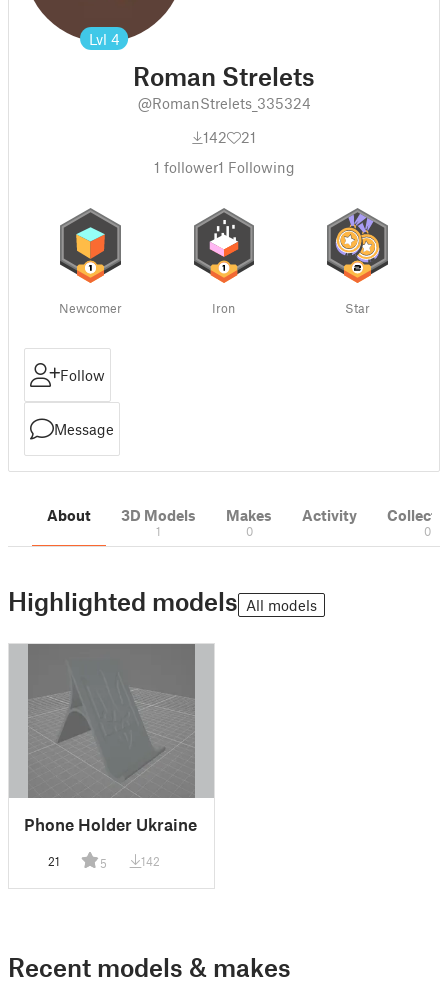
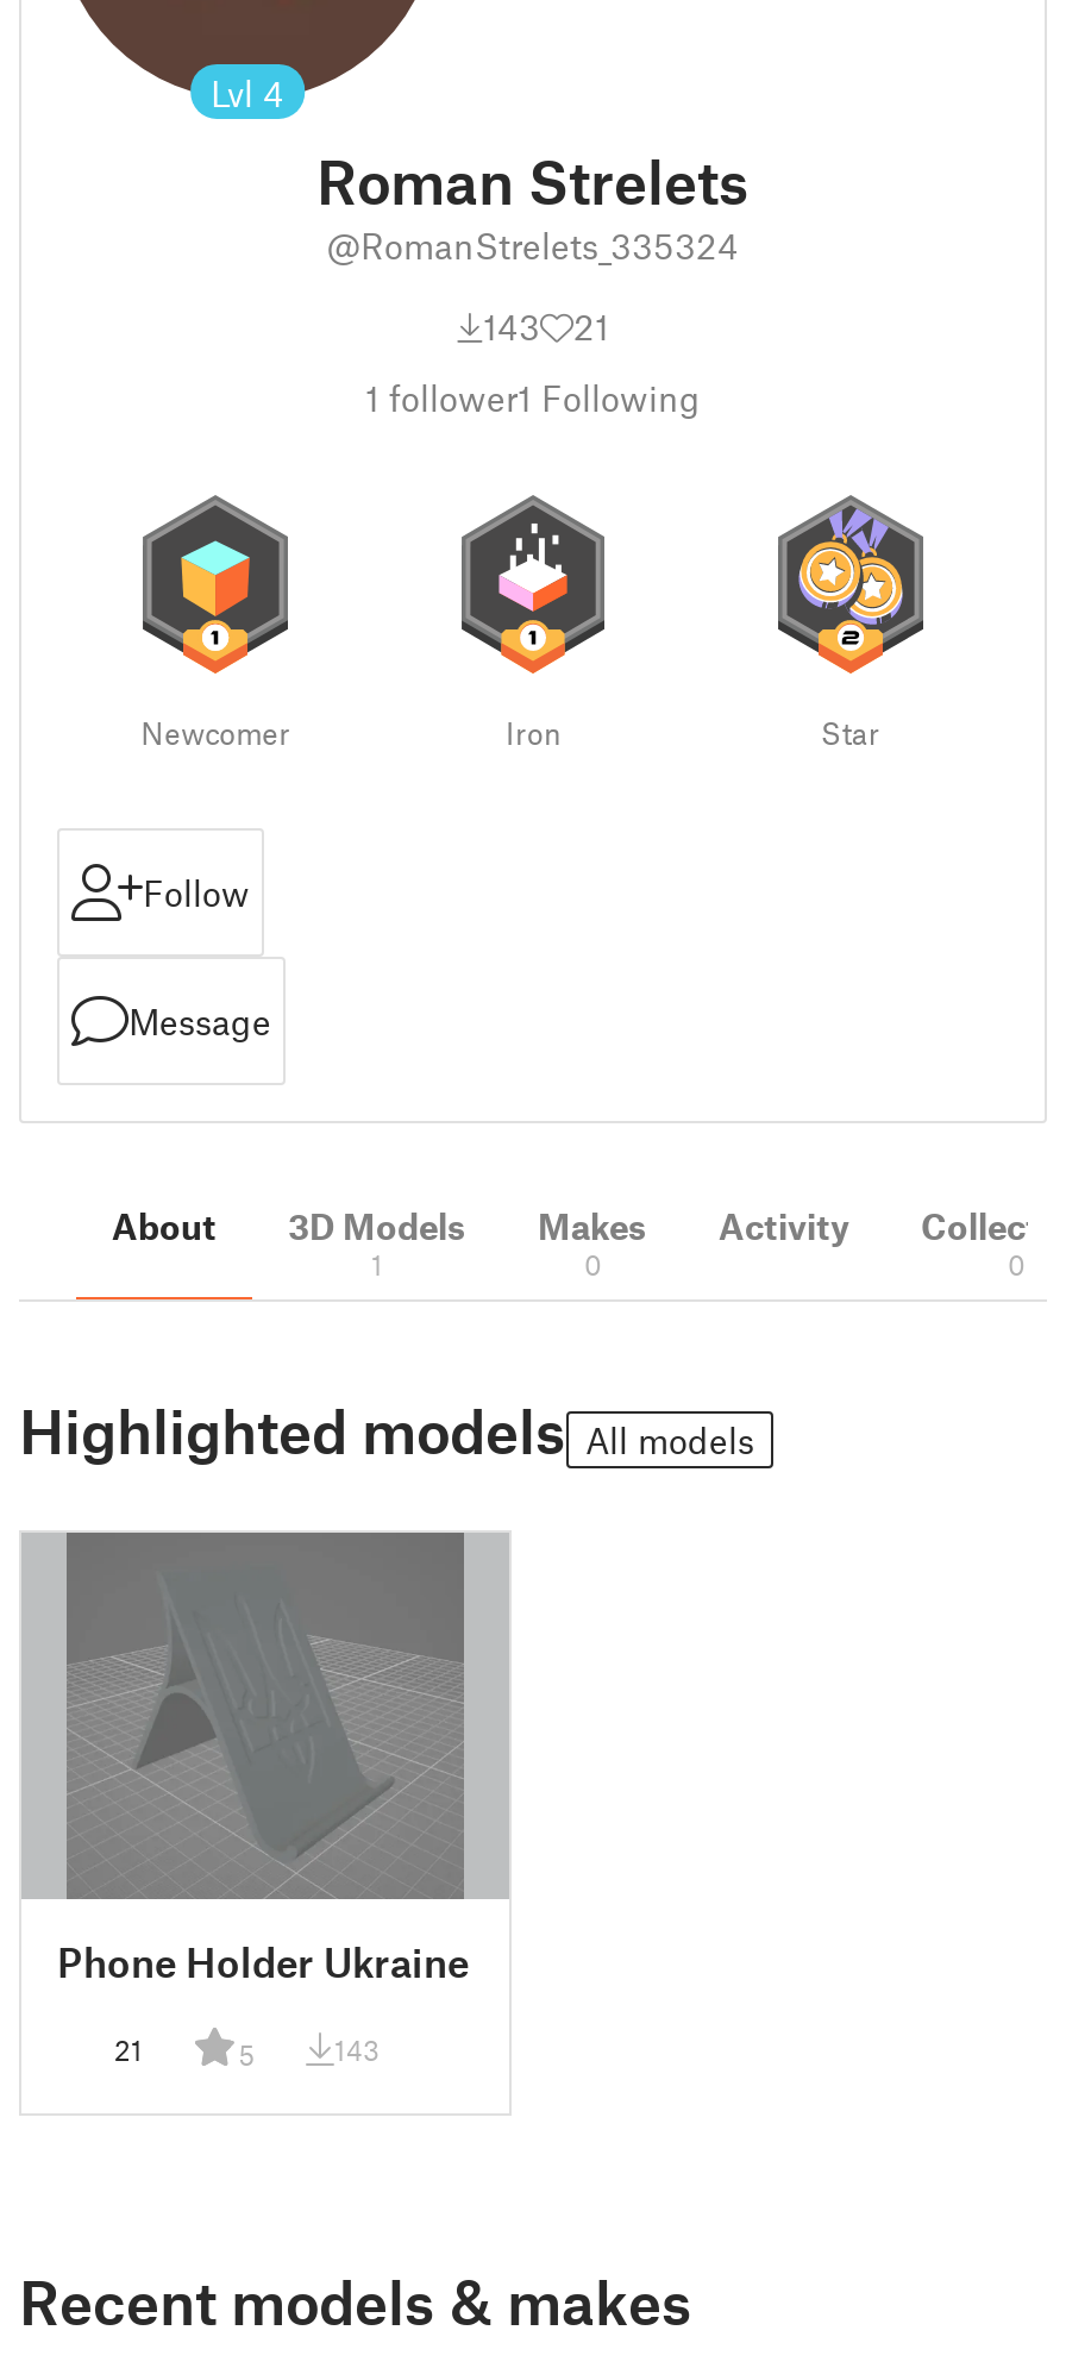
[203,128,256,146] 142 21 -> [483,305,609,347] 143 21
[140,854,159,868] 142 -> [334,2033,380,2066] 143

